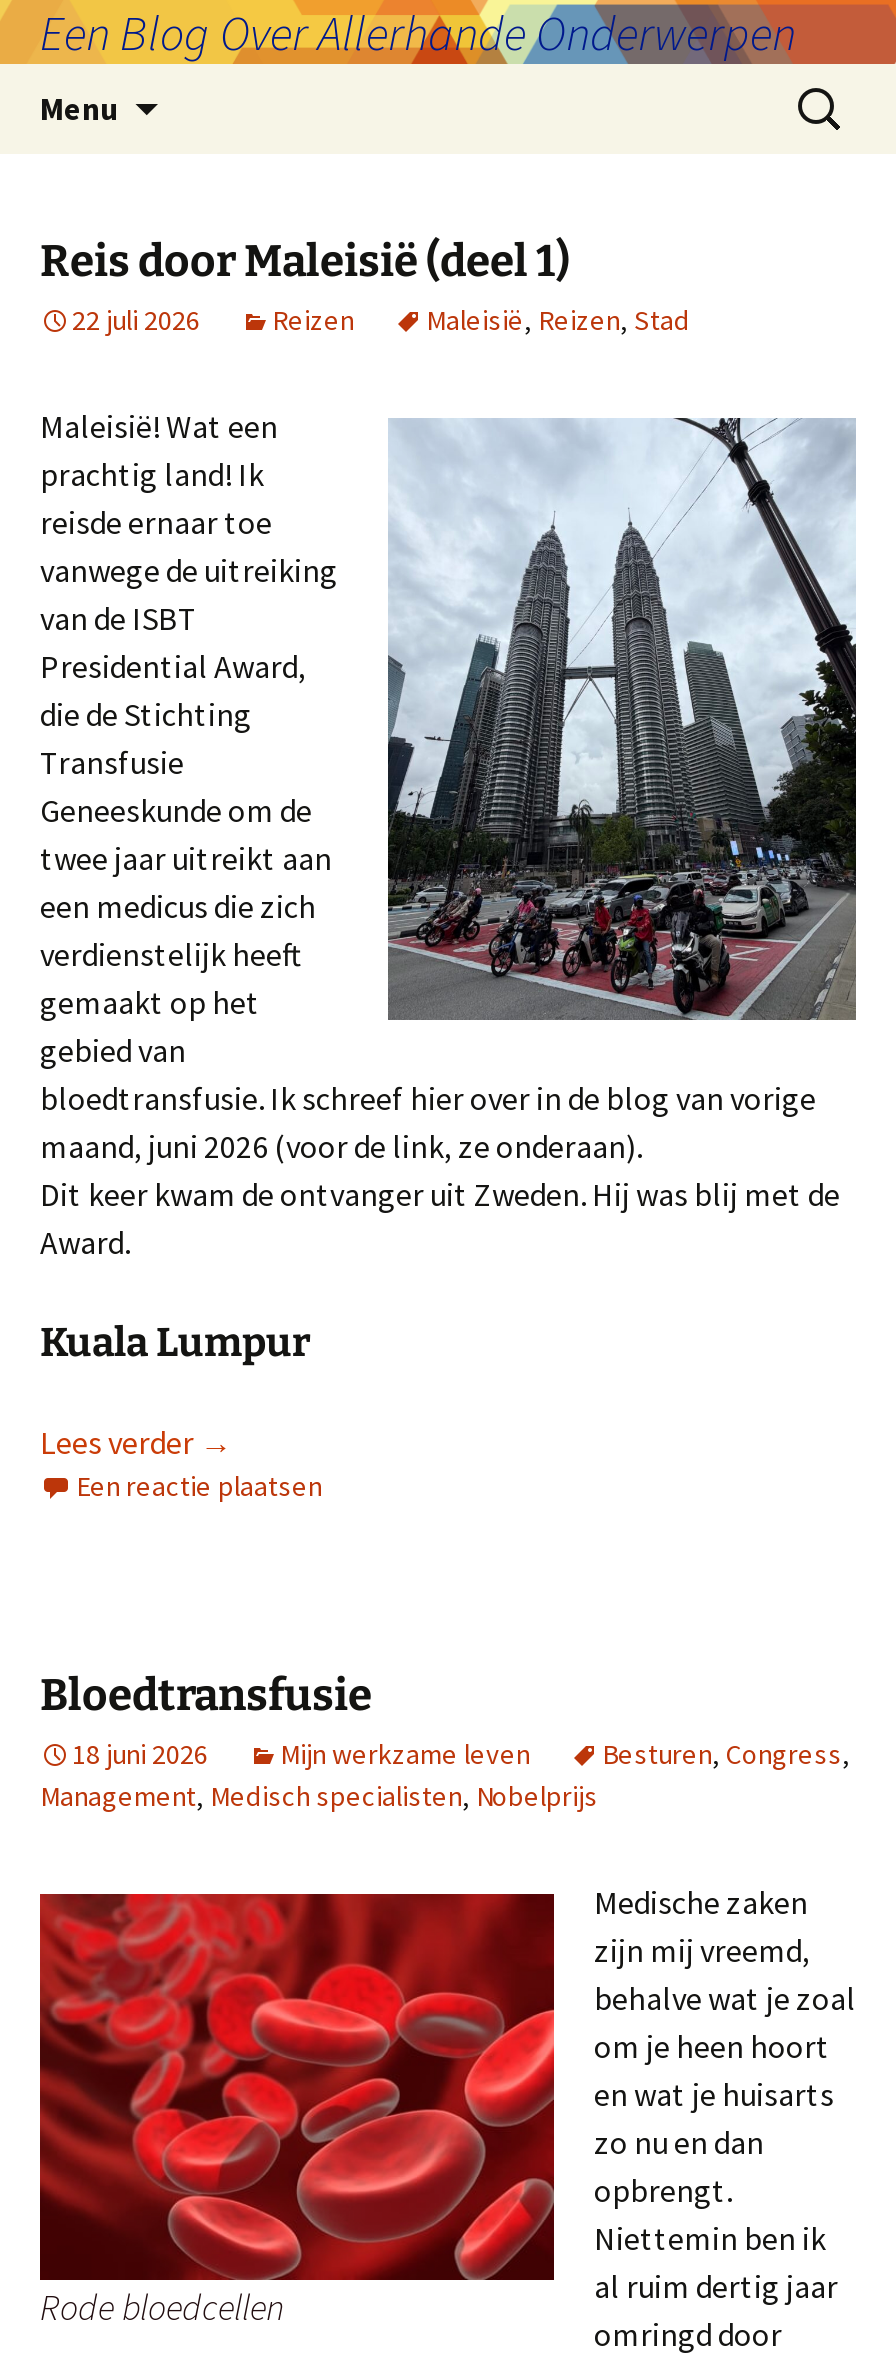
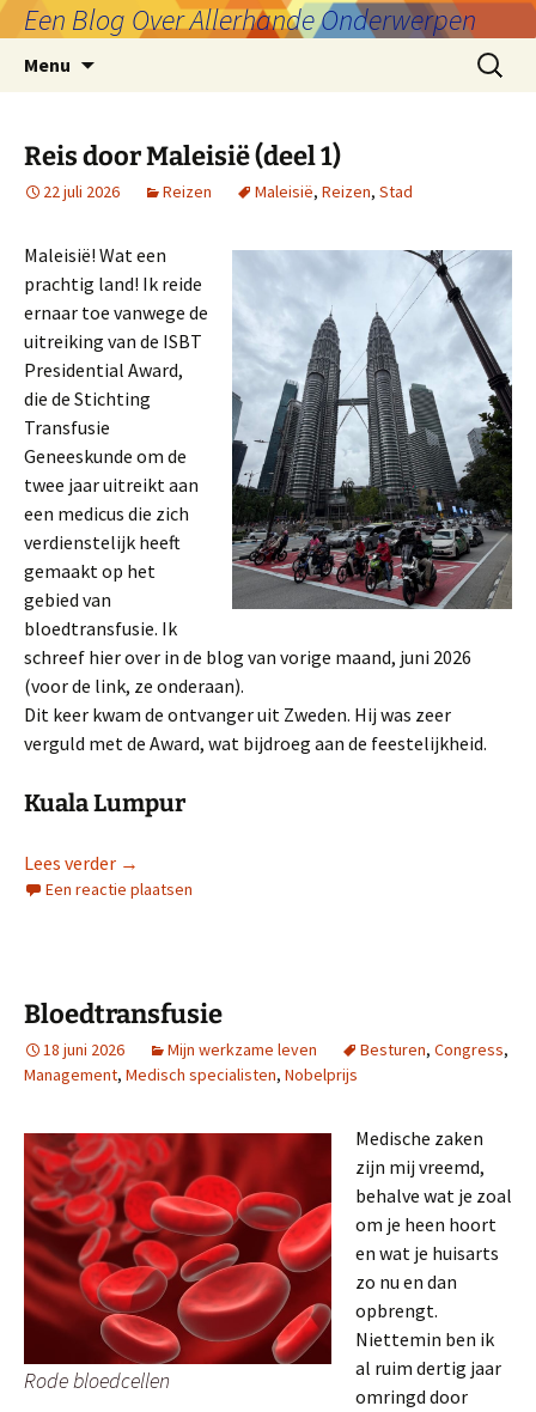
[40,454,338,638] prachtig land! Ik | reisde ernaar toe | vanwege de uitreiking | van de ISBT -> [24,272,208,353] prachtig land! Ik reide | ernaar toe vanwege de | uitreiking van de ISBT
moved [40,646,332,1070] -> [24,358,199,611]: Presidential Award, | die de Stichting | Transfusie | ... | gemaakt op het | gebied van
[40,668,858,1262] [image] | bloedtransfusie. Ik schreef hier over in de blog van vorige | maand, juni 2026 (voor de link, ze onderaan). | Dit keer kwam de ontvanger uit Zweden. Hij was blij met de | Award. -> [24,371,513,755] [image] | bloedtransfusie. Ik | schreef hier over in de blog van vorige maand, juni 2026 | (voor de link, ze onderaan). | Dit keer kwam de ontvanger uit Zweden. Hij was zeer | verguld met de Award, wat bijdroeg aan de feestelijkheid.

